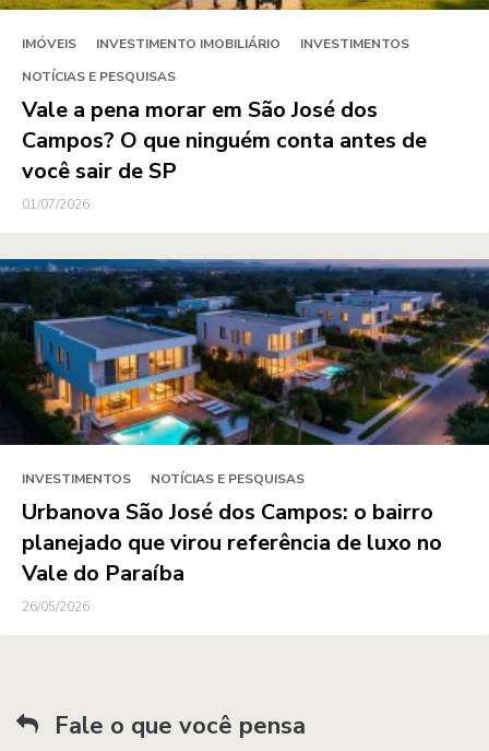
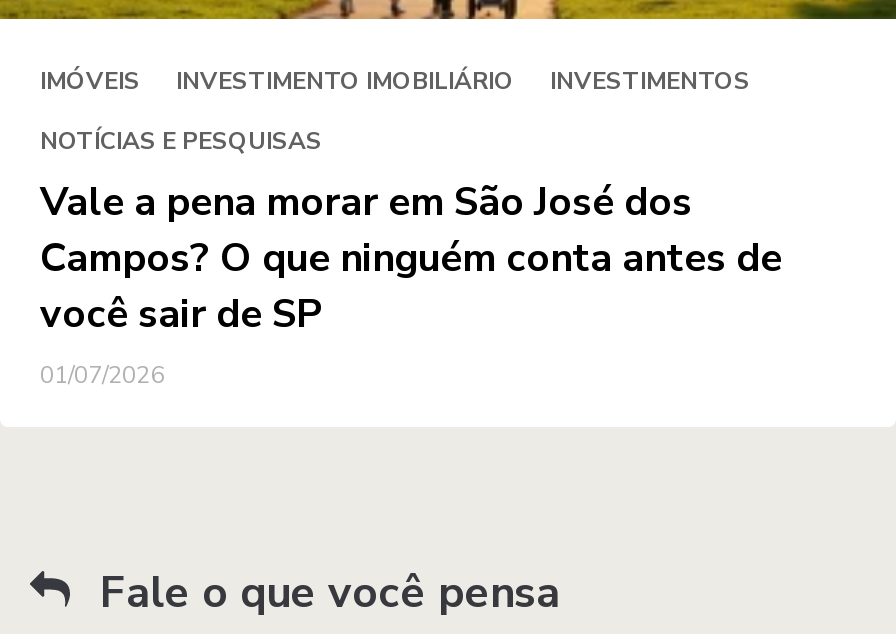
[3,258,486,615] [image] | INVESTIMENTOS | NOTÍCIAS E PESQUISAS | Urbanova São José dos Campos: o bairro | planejado que virou referência de luxo no | Vale do Paraíba | 26/05/2026 -> none

